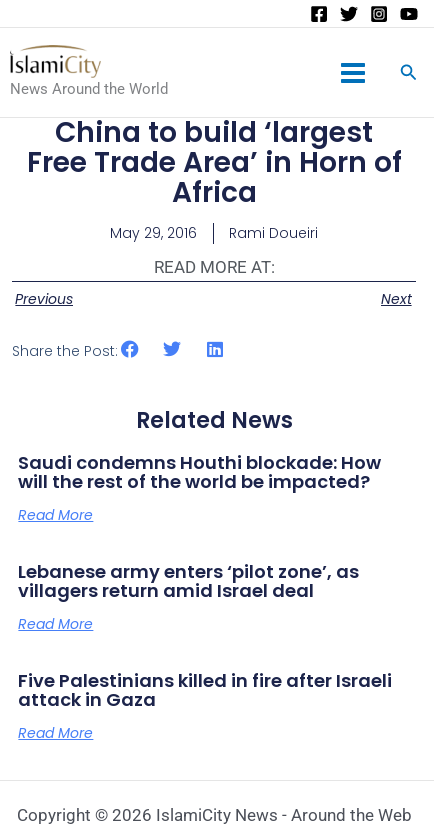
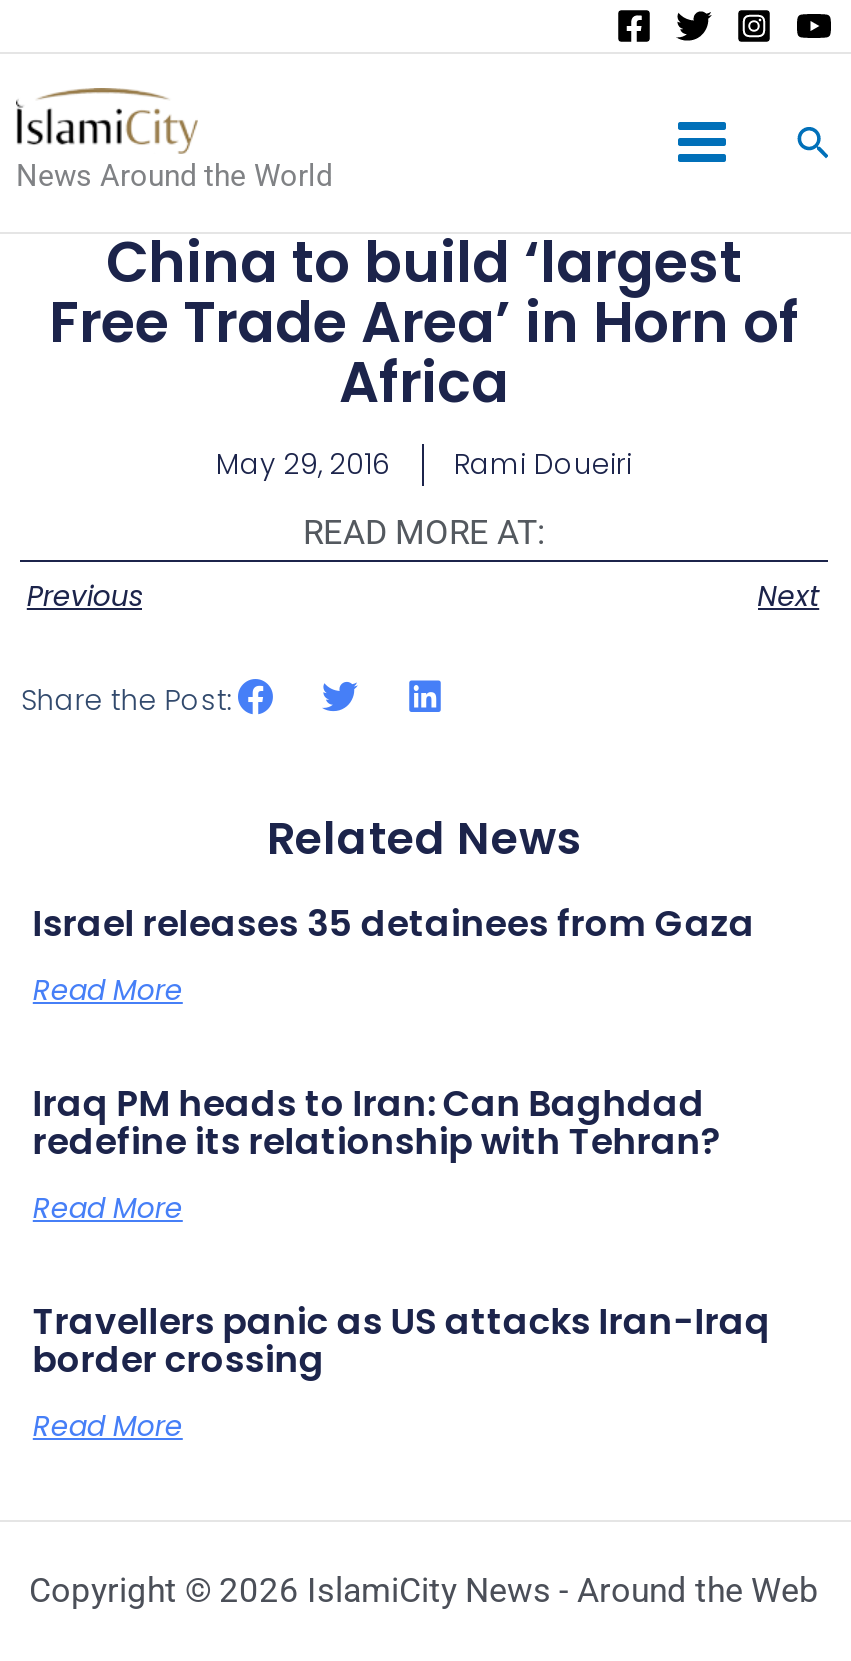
[18,450,381,494] Saudi condemns Houthi blockade: How | will the rest of the world be impacted? -> [33,897,755,947] Israel releases 35 detainees from Gaza
[18,559,359,603] Lebanese army enters ‘pilot zone’, as | villagers return amid Israel deal -> [33,1077,721,1165] Iraq PM heads to Iran: Can Baghdad | redefine its relationship with Tehran?
[18,668,392,712] Five Palestinians killed in fire after Israeli | attack in Gaza -> [33,1295,771,1383] Travellers panic as US attacks Iran-Iraq | border crossing

